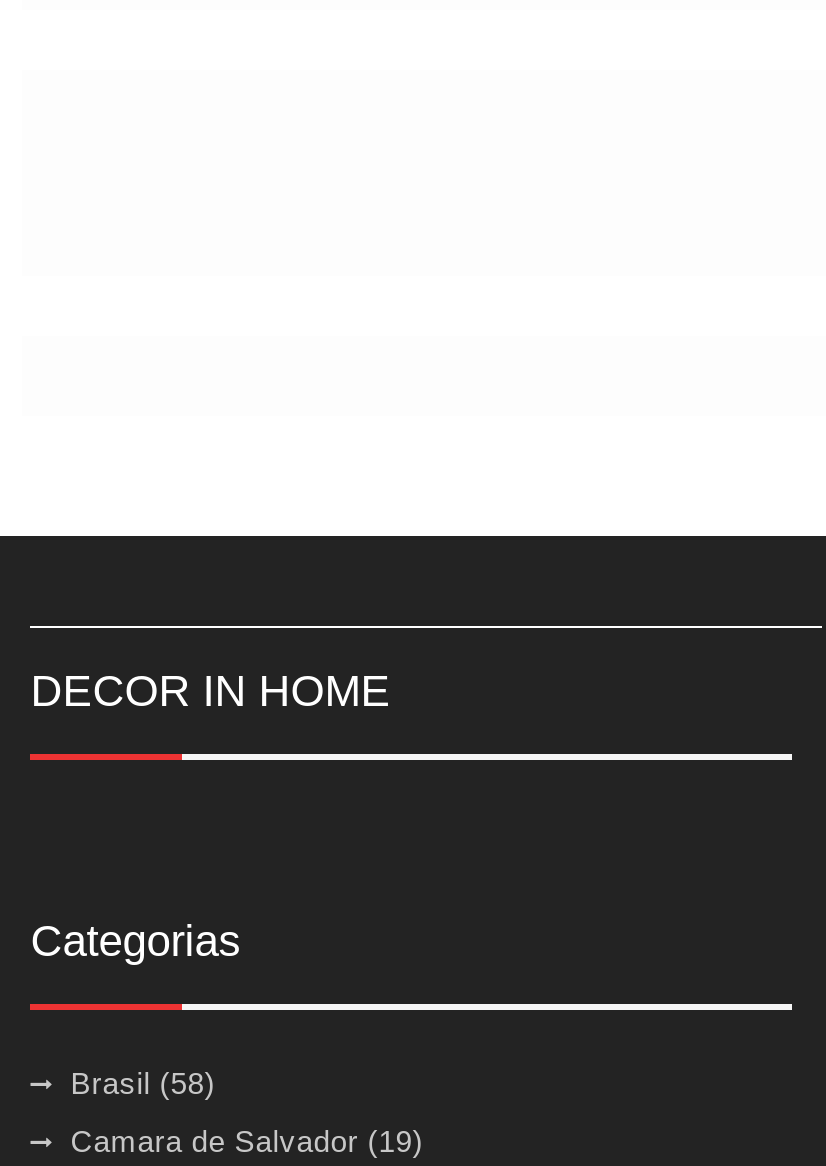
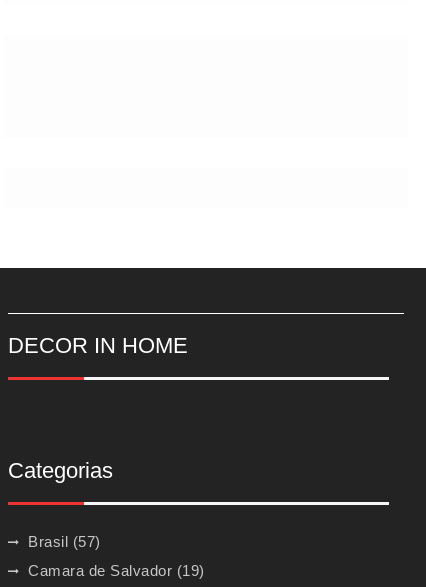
[71,1065,216,1099] Brasil (58) -> [28,532,101,549] Brasil (57)

